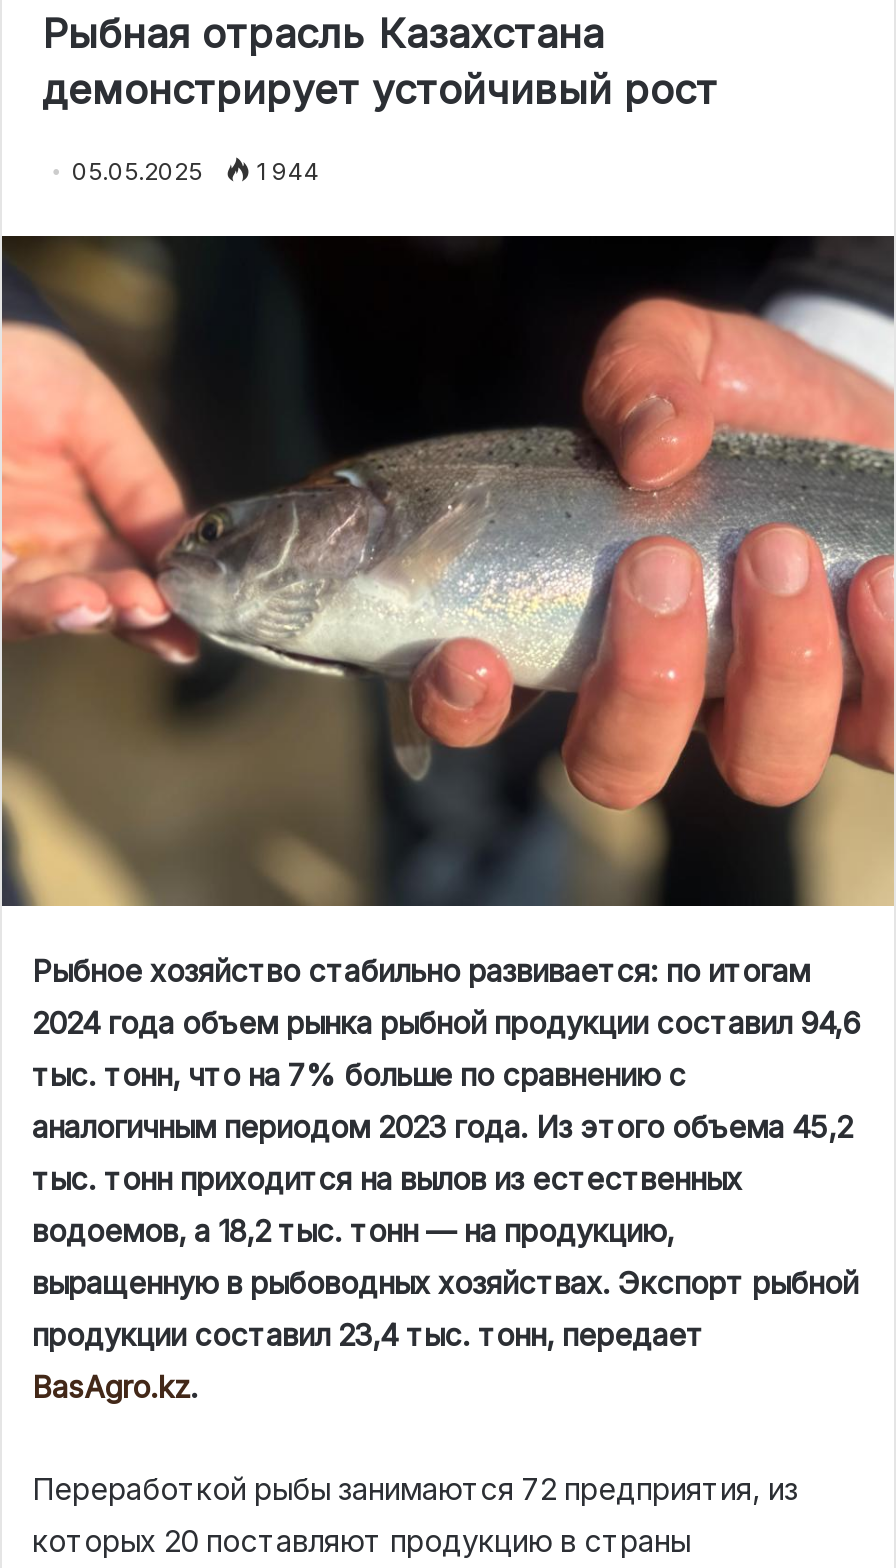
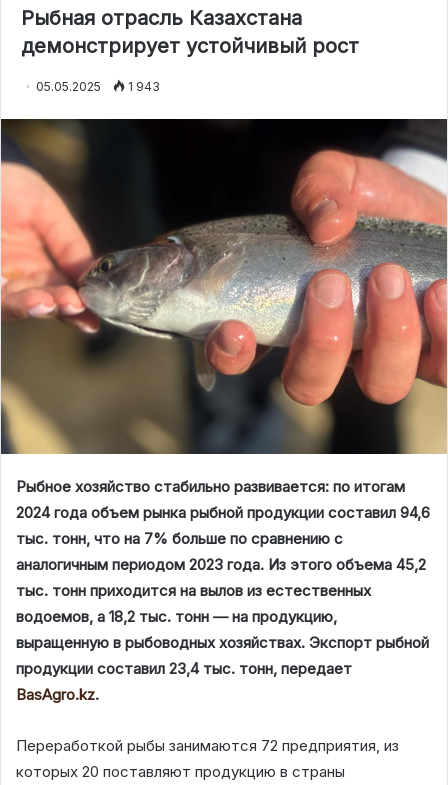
[72,156,320,186] 05.05.2025 1 944 -> [36,79,160,94] 05.05.2025 1 943

